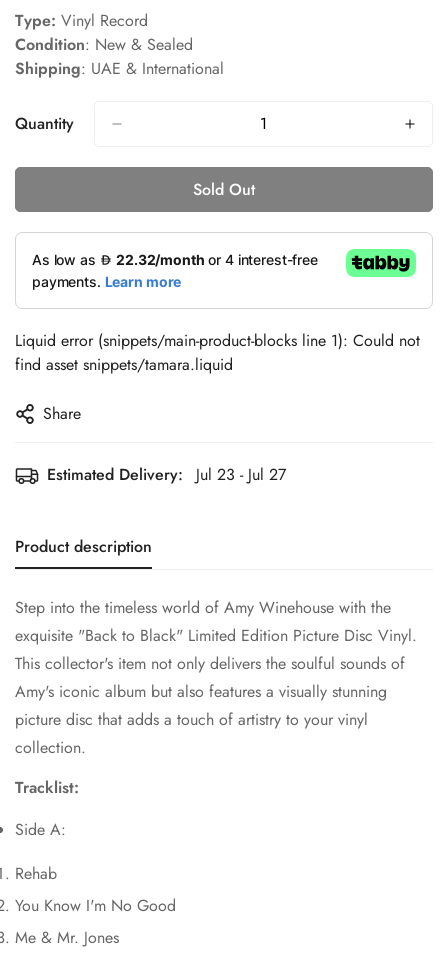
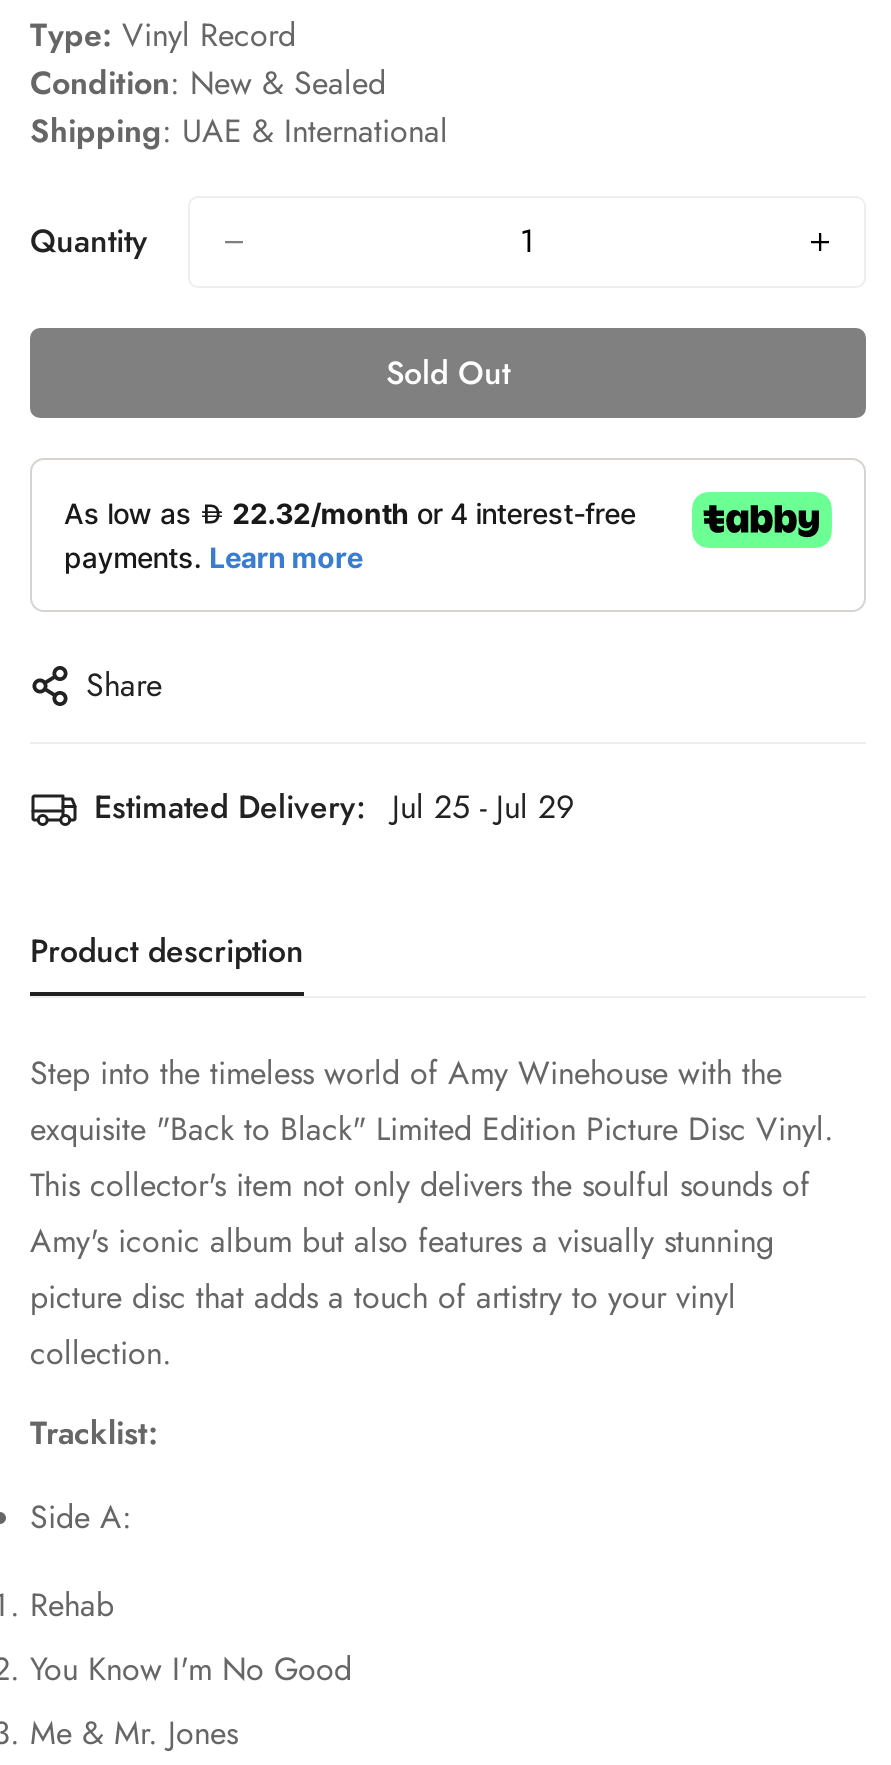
[15,329,420,376] Liquid error (snippets/main-product-blocks line 1): Could not | find asset snippets/tamara.liquid -> none
[47,463,286,486] Estimated Delivery: Jul 23 - Jul 27 -> [94,784,574,830] Estimated Delivery: Jul 25 - Jul 29

